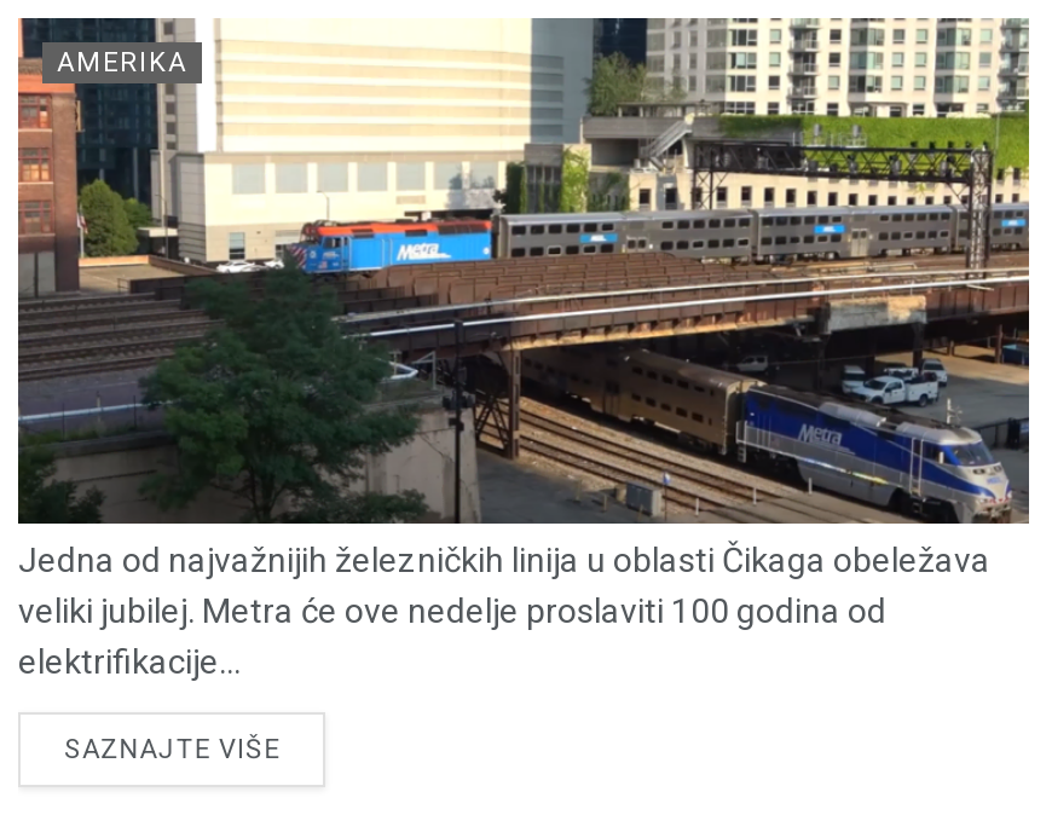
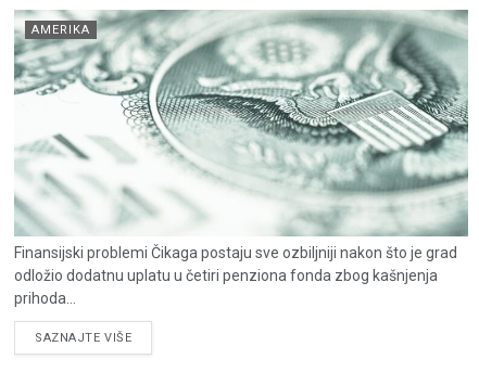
[16,15,1031,681] [image] | Jedna od najvažnijih železničkih linija u oblasti Čikaga obeležava | veliki jubilej. Metra će ove nedelje proslaviti 100 godina od | elektrifikacije... -> [13,9,469,307] [image] | Finansijski problemi Čikaga postaju sve ozbiljniji nakon što je grad | odložio dodatnu uplatu u četiri penziona fonda zbog kašnjenja | prihoda...

